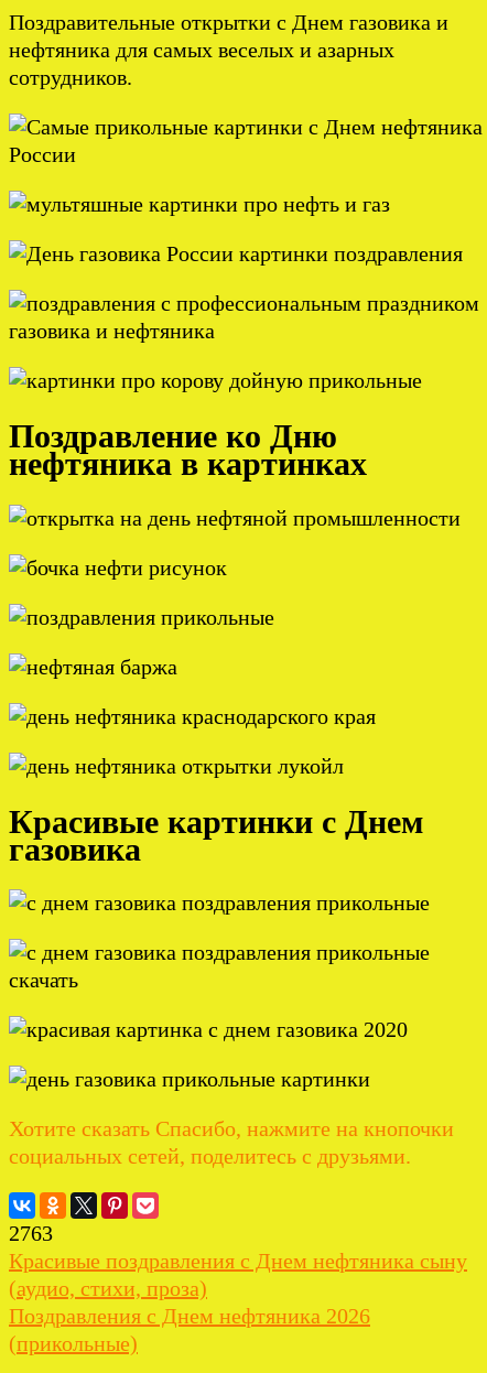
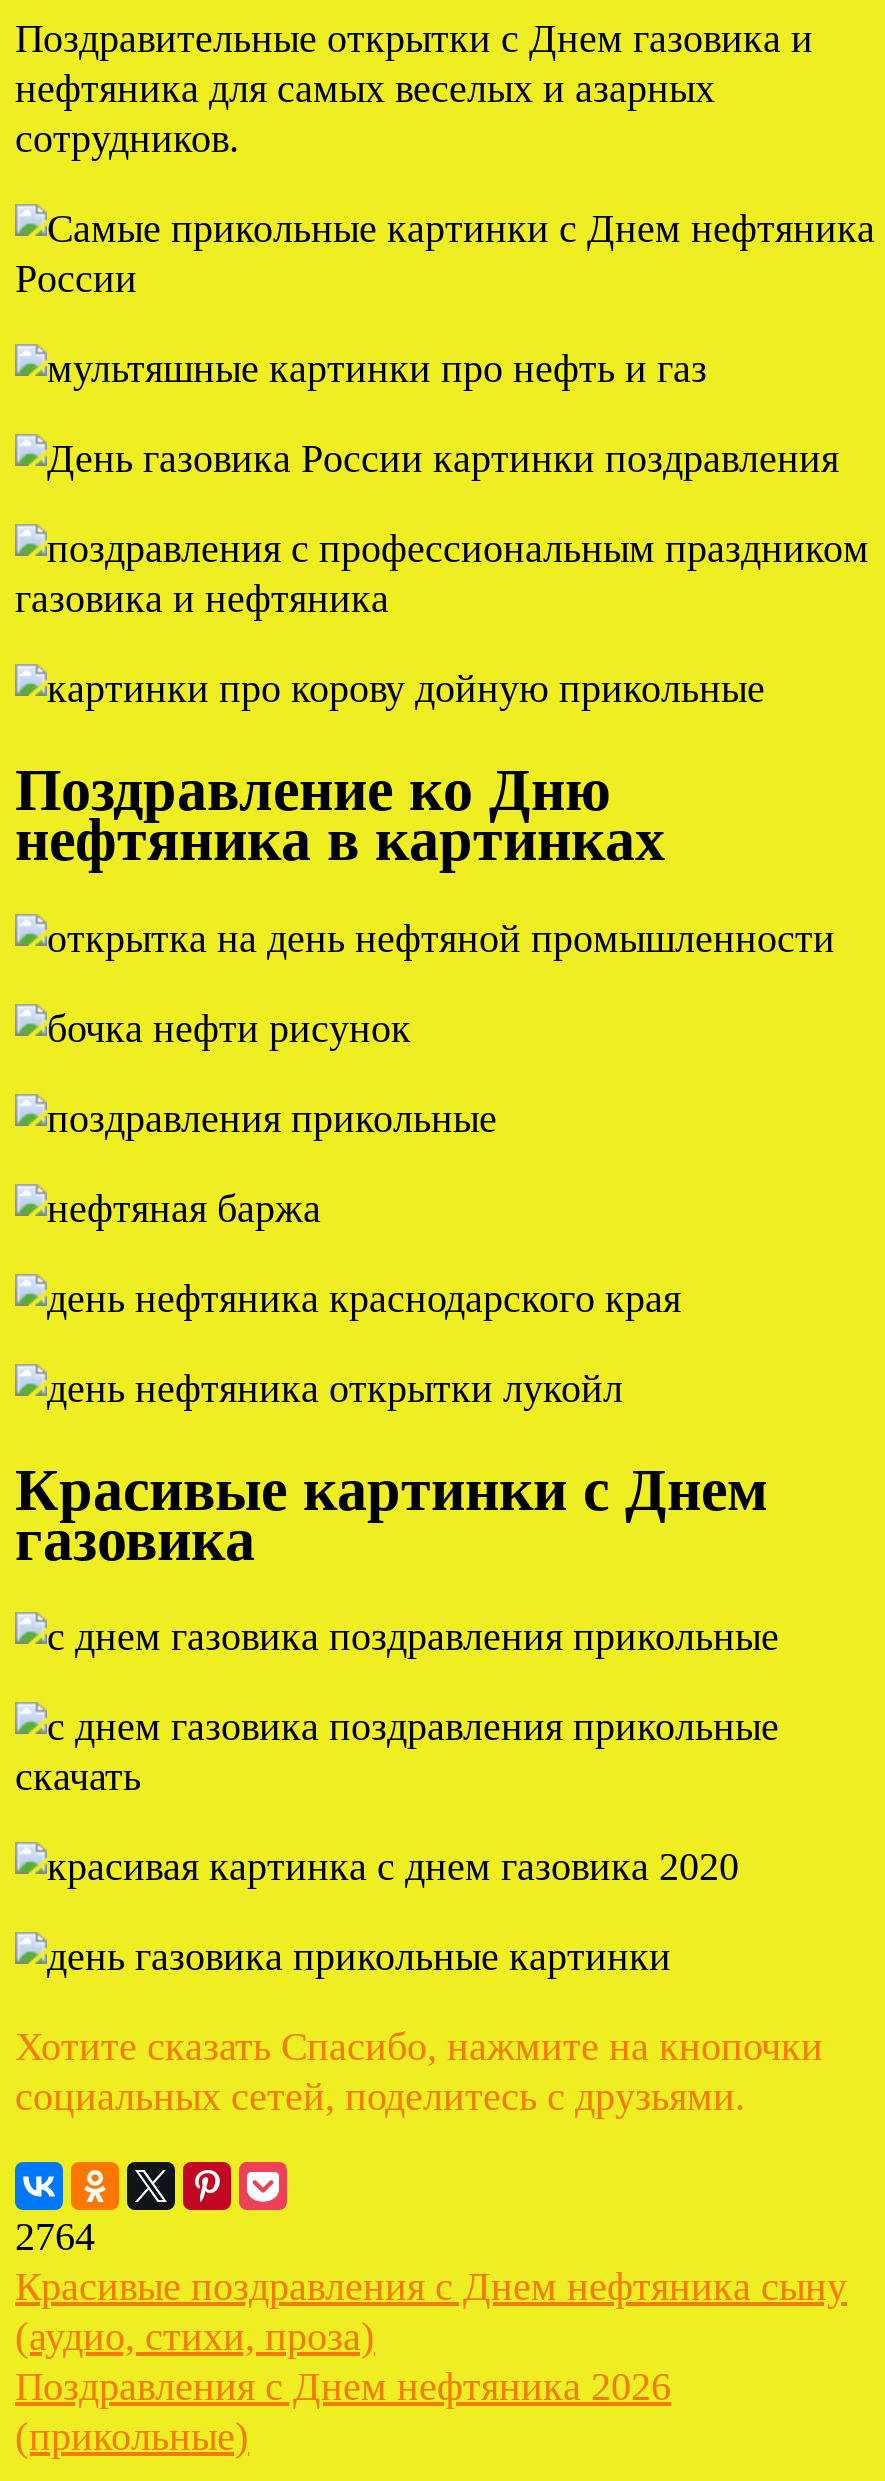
[9,1221,53,1246] 2763 -> [15,2215,95,2259] 2764

